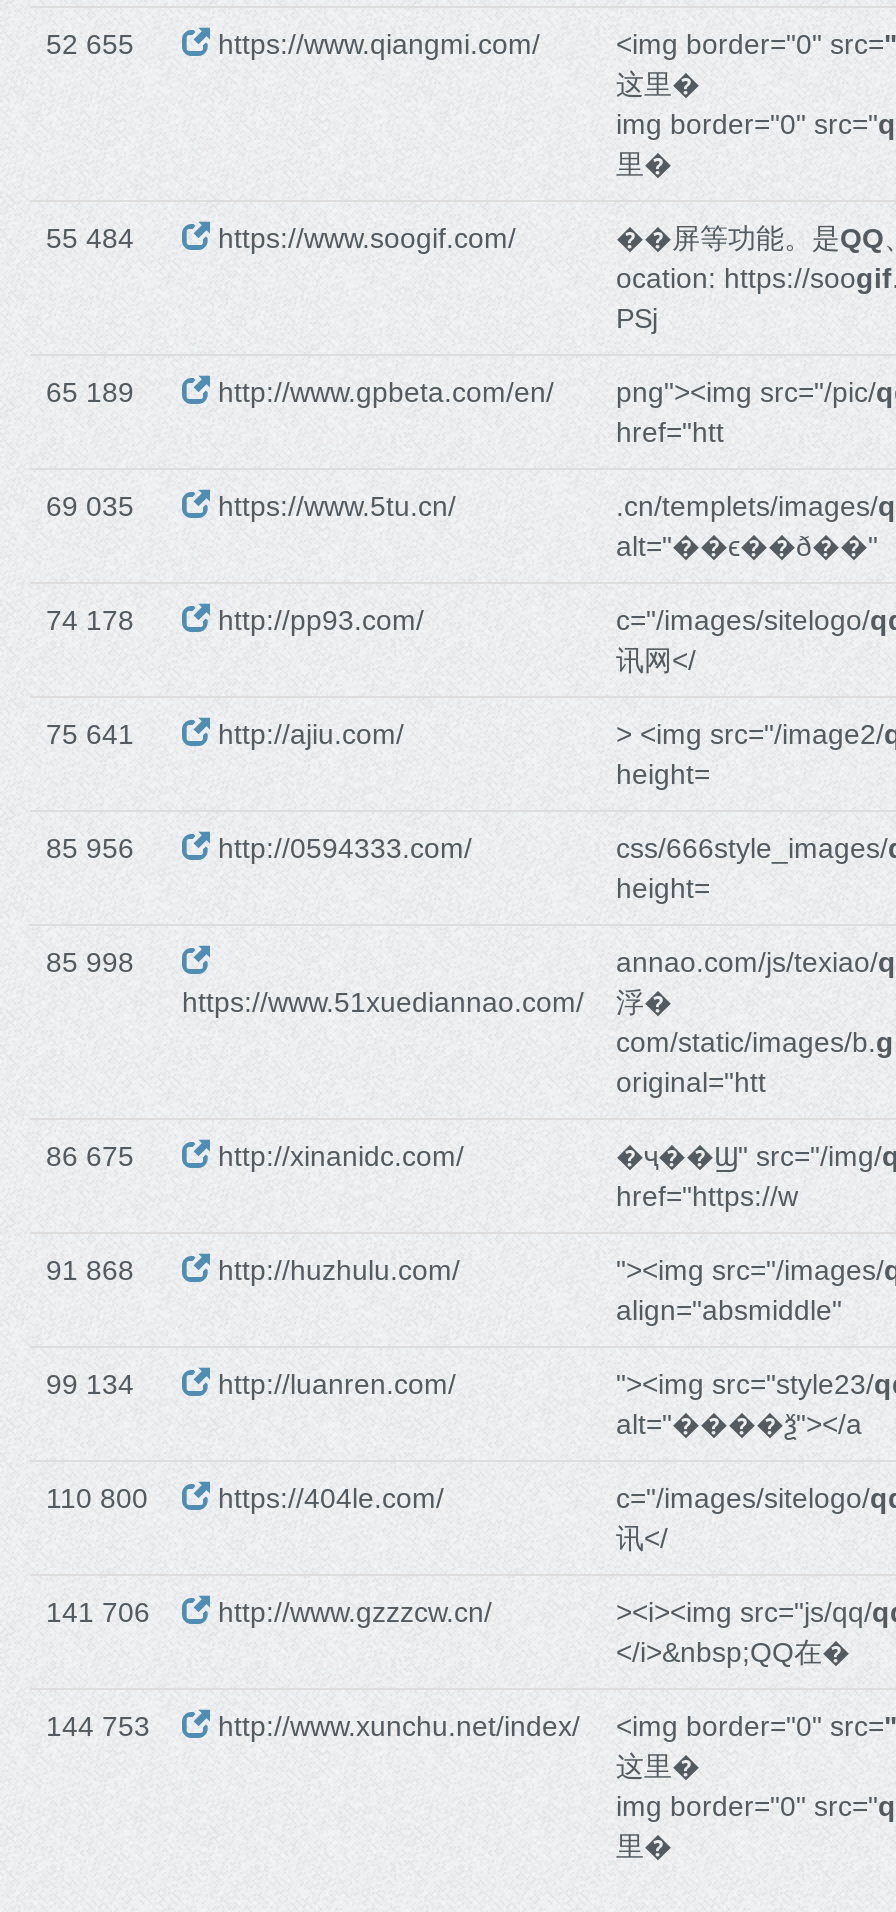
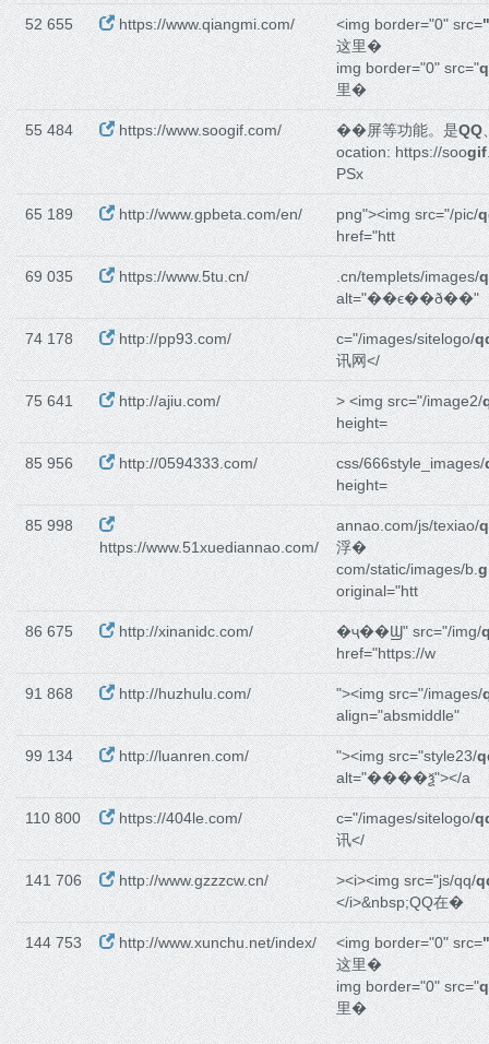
[616,302,658,334] PSj -> [336,165,363,183] PSx

